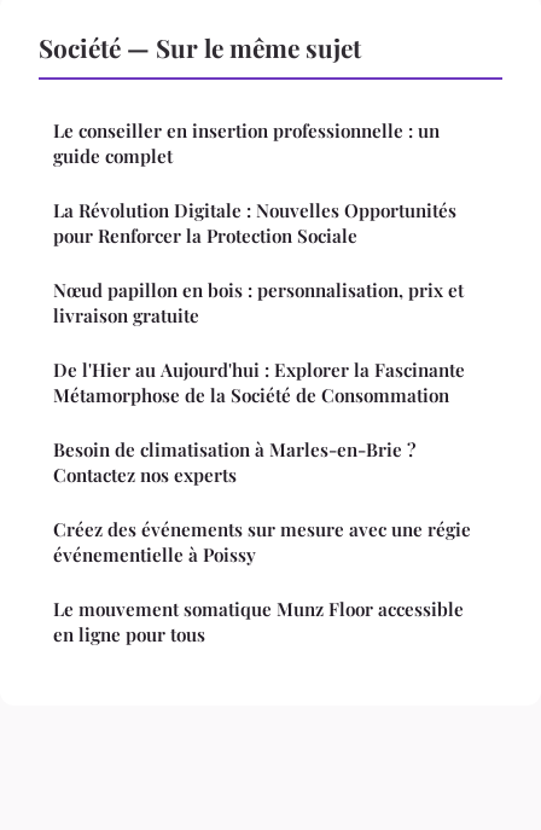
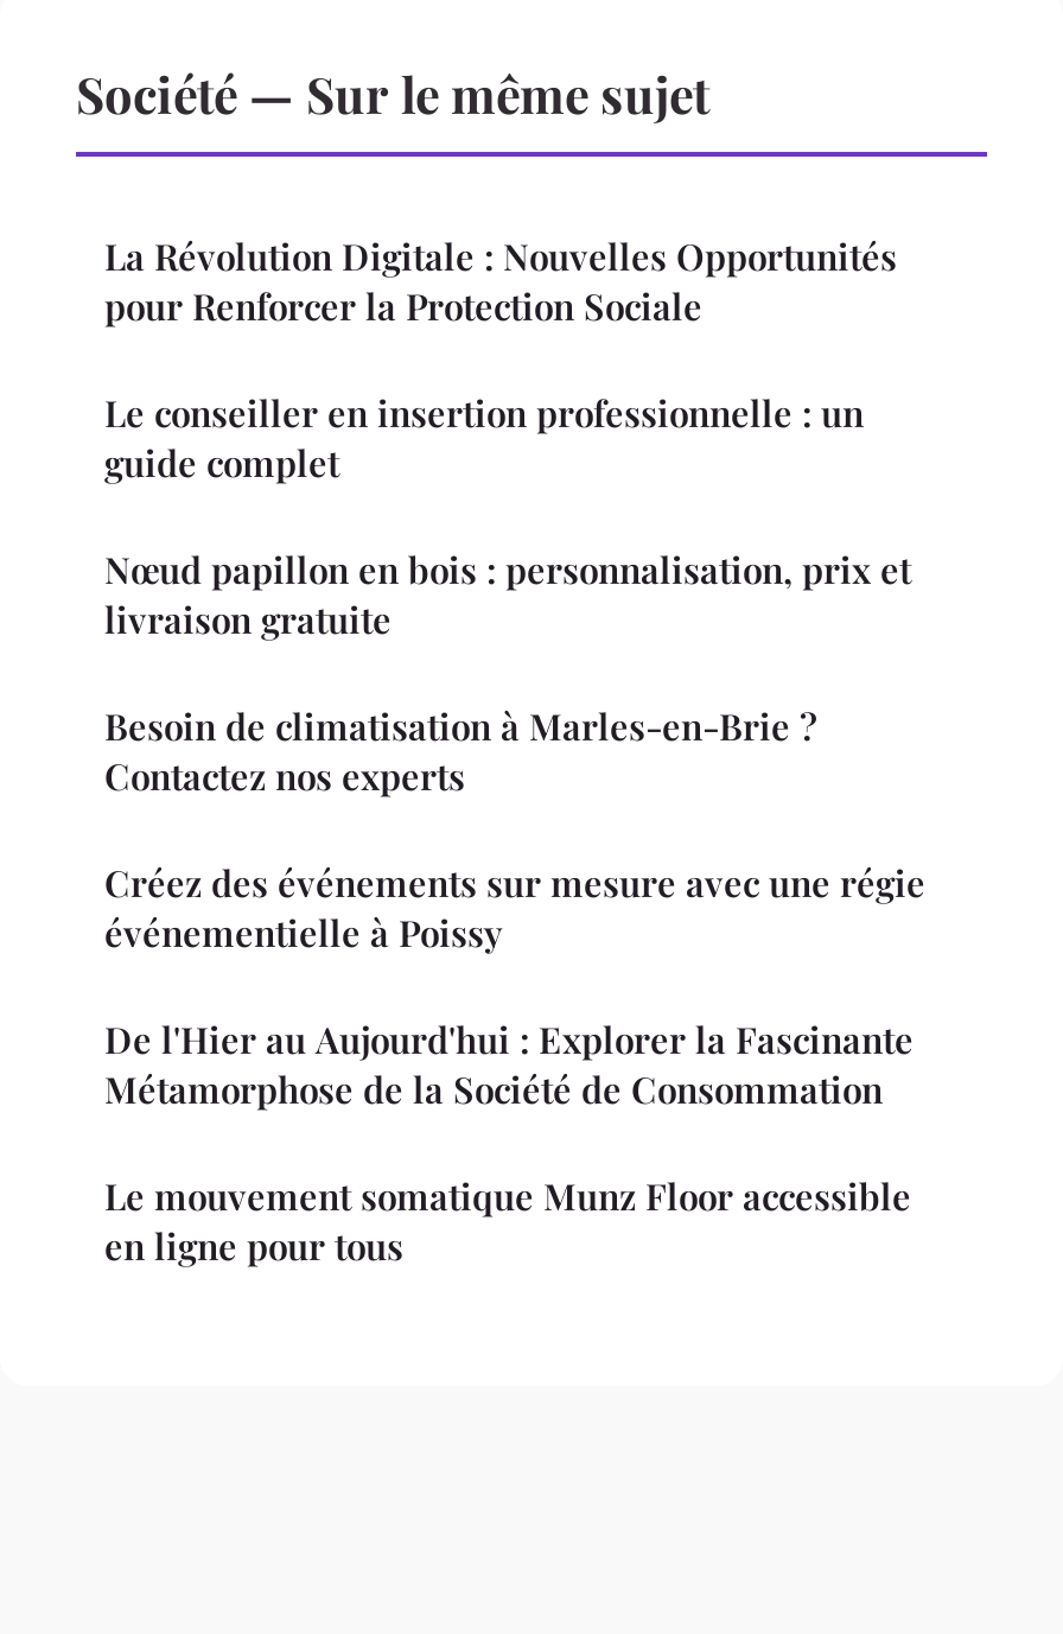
moved [53,118,440,168] -> [104,389,864,487]: Le conseiller en insertion professionnelle : un | guide complet
moved [53,198,456,248] -> [104,233,897,330]: La Révolution Digitale : Nouvelles Opportunités | pour Renforcer la Protection Sociale
moved [53,358,465,407] -> [104,1016,914,1113]: De l'Hier au Aujourd'hui : Explorer la Fascinante | Métamorphose de la Société de Consommation
moved [53,437,471,567] -> [104,702,925,956]: Besoin de climatisation à Marles-en-Brie ? | Contactez nos experts | Créez des événements sur mesure avec une régie | événementielle à Poissy

